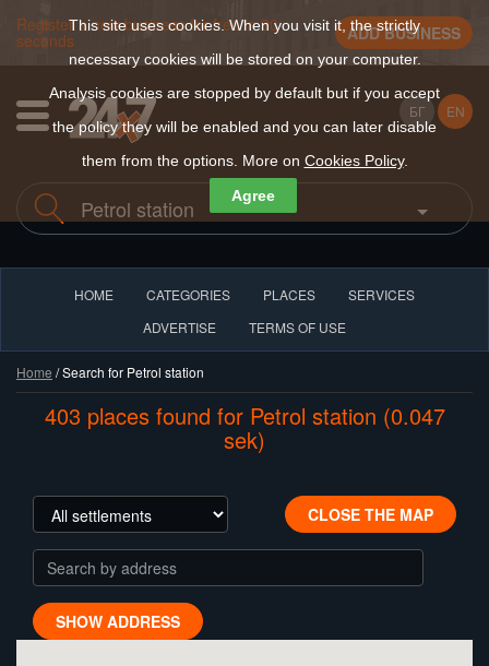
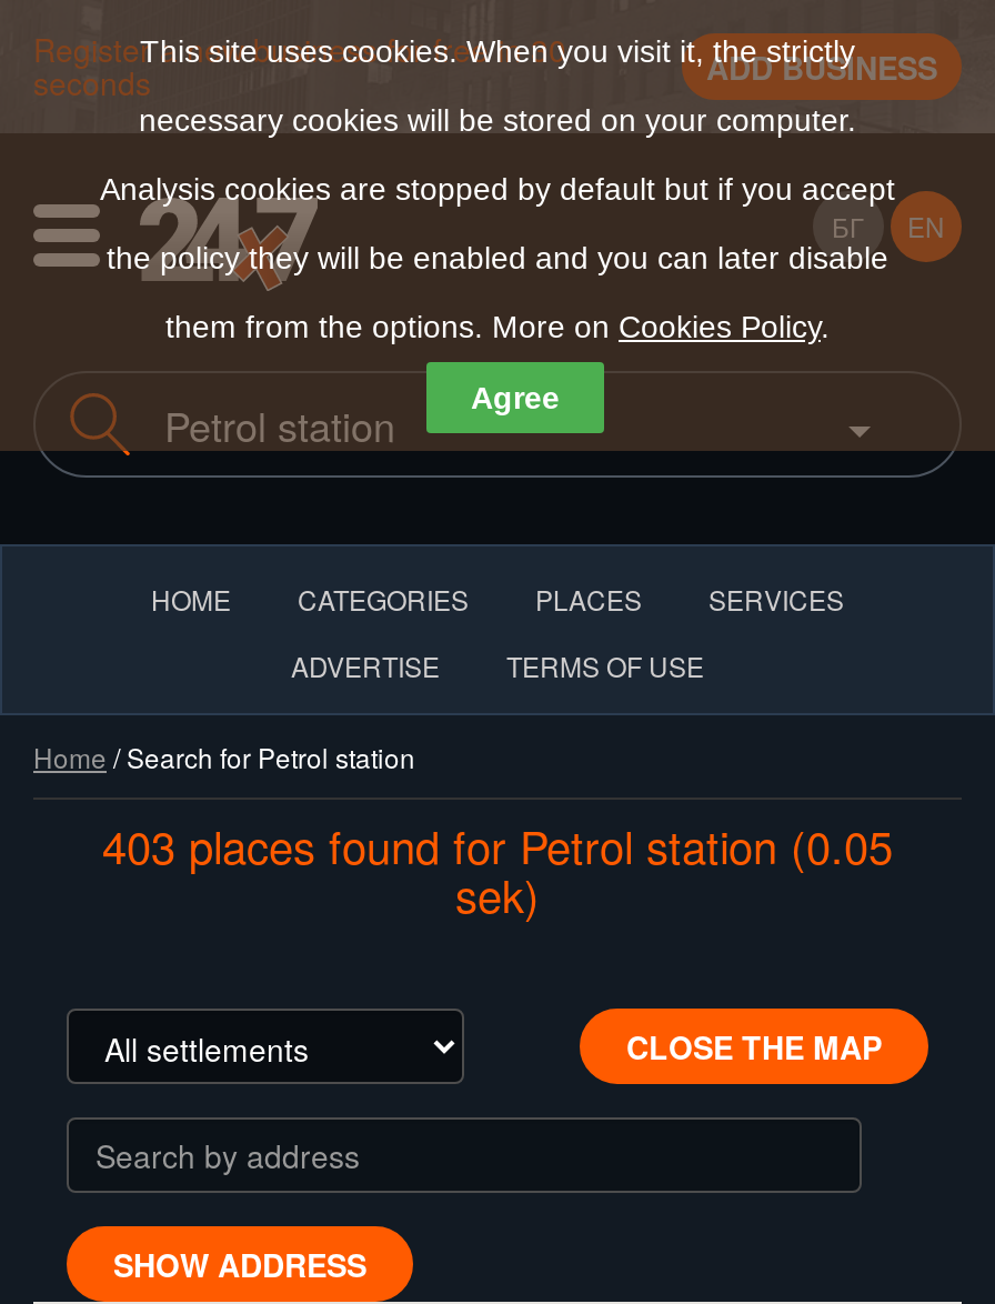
[44,400,445,431] 403 places found for Petrol station (0.047 -> [102,813,893,877] 403 places found for Petrol station (0.05

